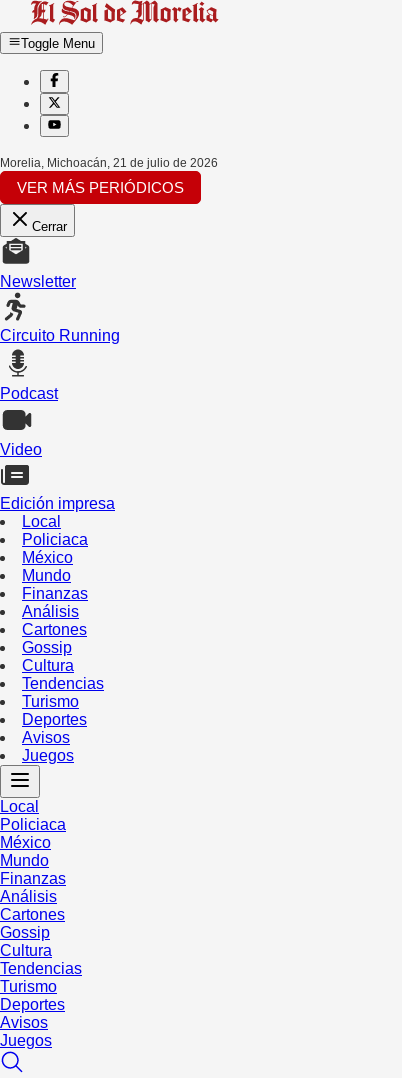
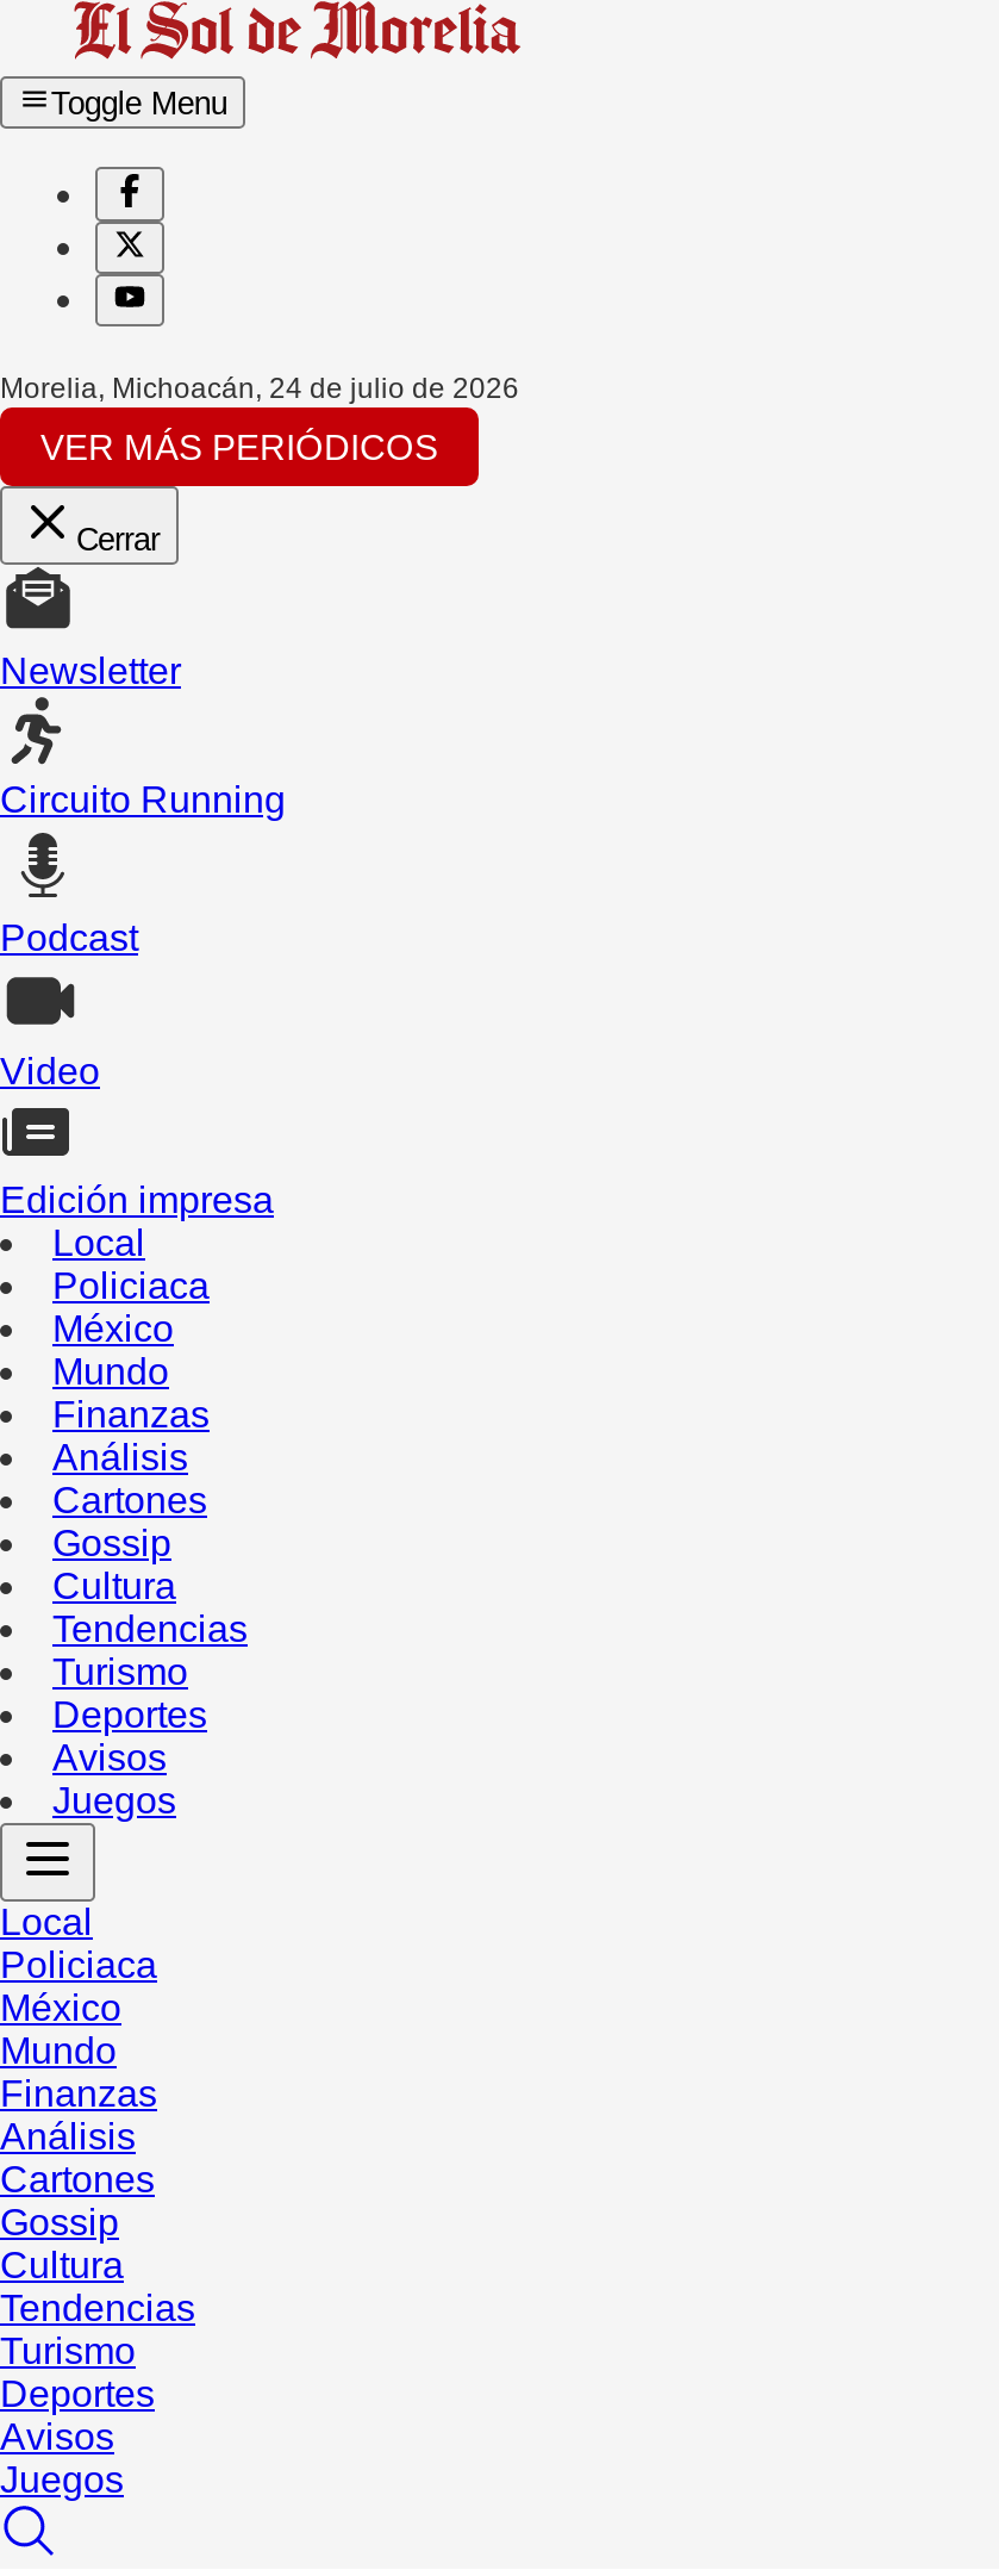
[0,156,218,170] Morelia, Michoacán, 21 de julio de 2026 -> [0,372,519,406] Morelia, Michoacán, 24 de julio de 2026

